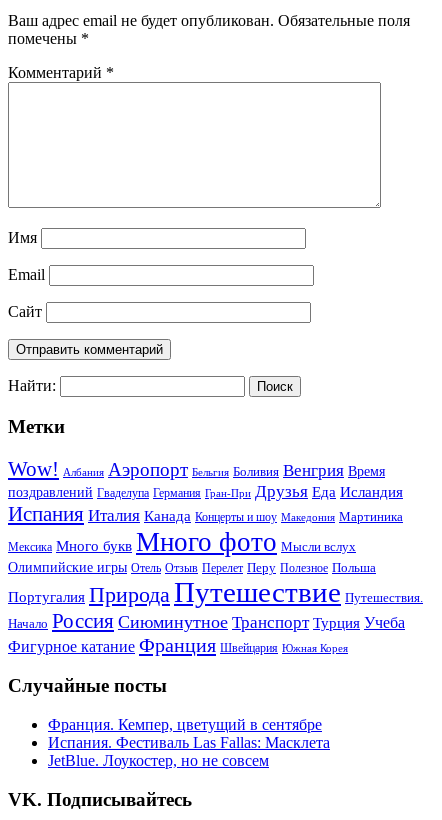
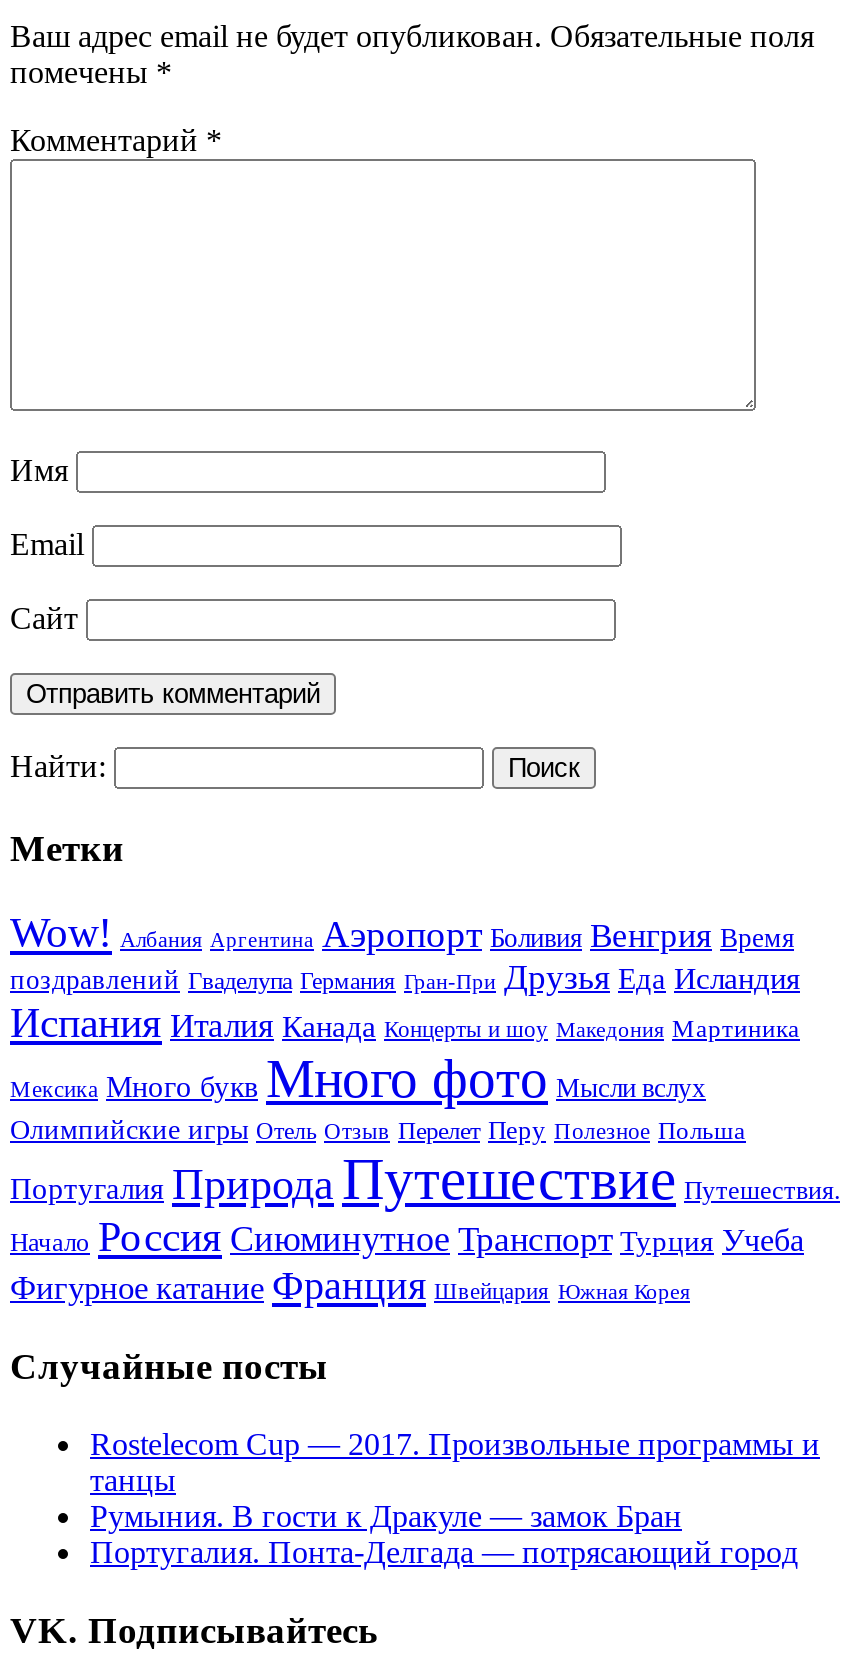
[8,457,385,481] Wow! Албания Аэропорт Бельгия Боливия Венгрия Время -> [10,908,794,956] Wow! Албания Аргентина Аэропорт Боливия Венгрия Время
[48,716,330,769] Франция. Кемпер, цветущий в сентябре | Испания. Фестиваль Las Fallas: Масклета | JetBlue. Лоукостер, но не совсем -> [90,1427,820,1569] Rostelecom Cup — 2017. Произвольные программы и | танцы | Румыния. В гости к Дракуле — замок Бран | Португалия. Понта-Делгада — потрясающий город

